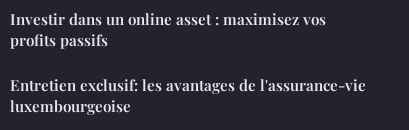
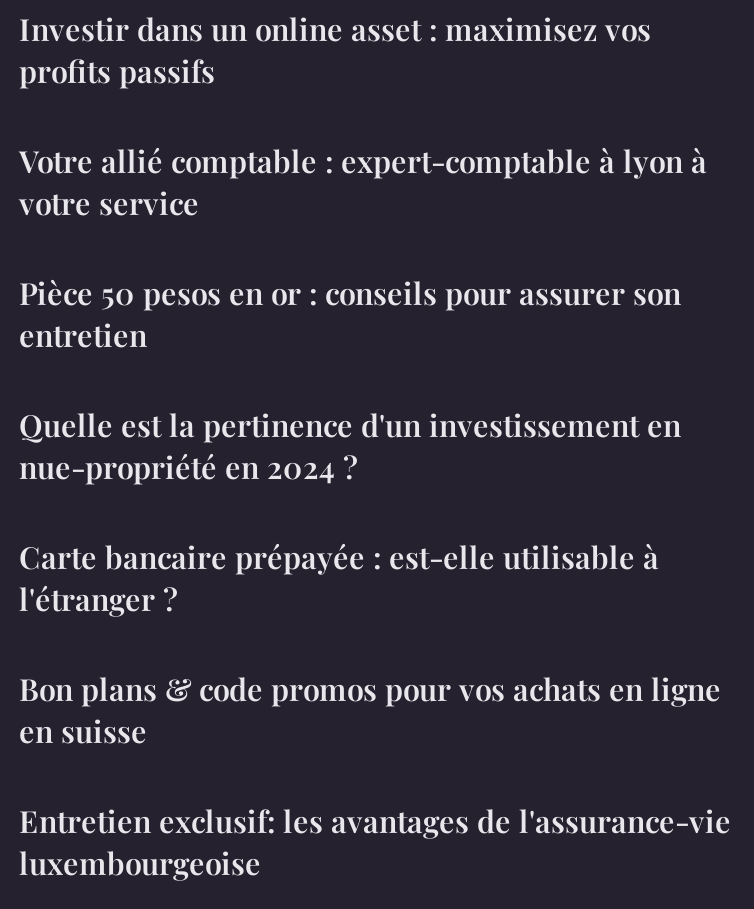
none -> [19,141,721,751] Votre allié comptable : expert-comptable à lyon à | votre service | Pièce 50 pesos en or : conseils pour assurer son | entretien | Quelle est la pertinence d'un investissement en | nue-propriété en 2024 ? | Carte bancaire prépayée : est-elle utilisable à | l'étranger ? | Bon plans & code promos pour vos achats en ligne | en suisse

